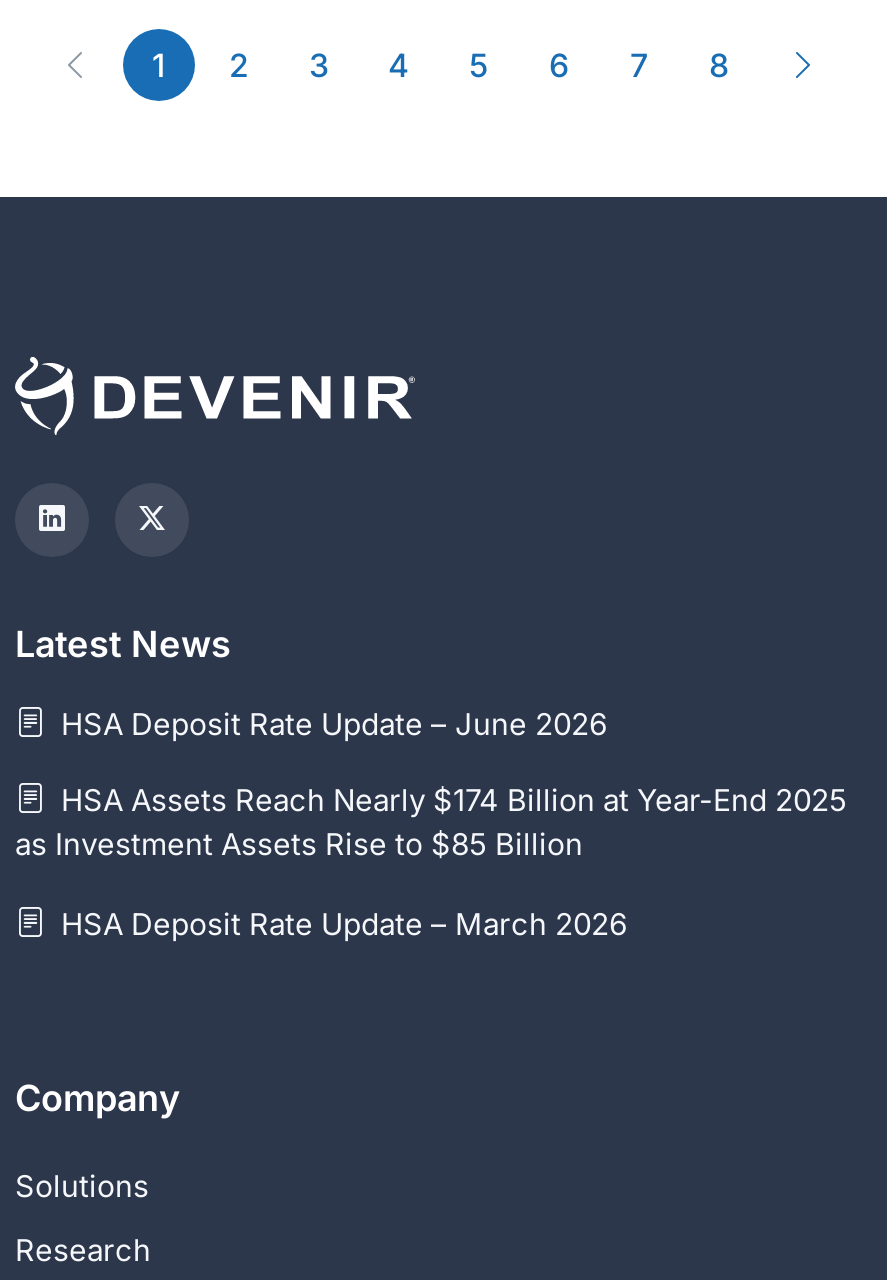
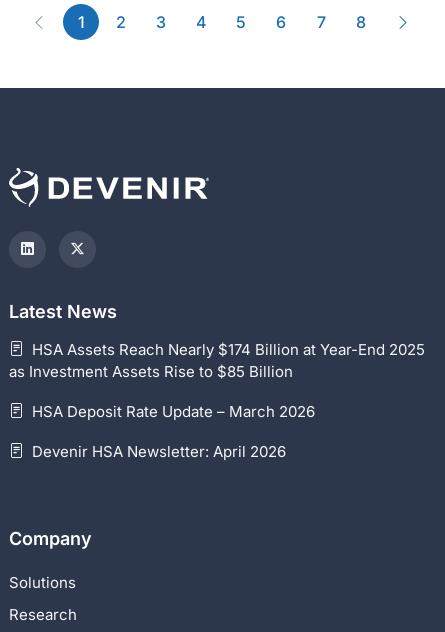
[53,704,607,742] HSA Deposit Rate Update – June 2026 -> none
moved [15,780,847,942] -> [9,340,425,421]: HSA Assets Reach Nearly $174 Billion at Year-End 2025 | as Investment Assets Rise to $85 Billion | HSA Deposit Rate Update – March 2026
none -> [28,442,286,461] Devenir HSA Newsletter: April 2026

